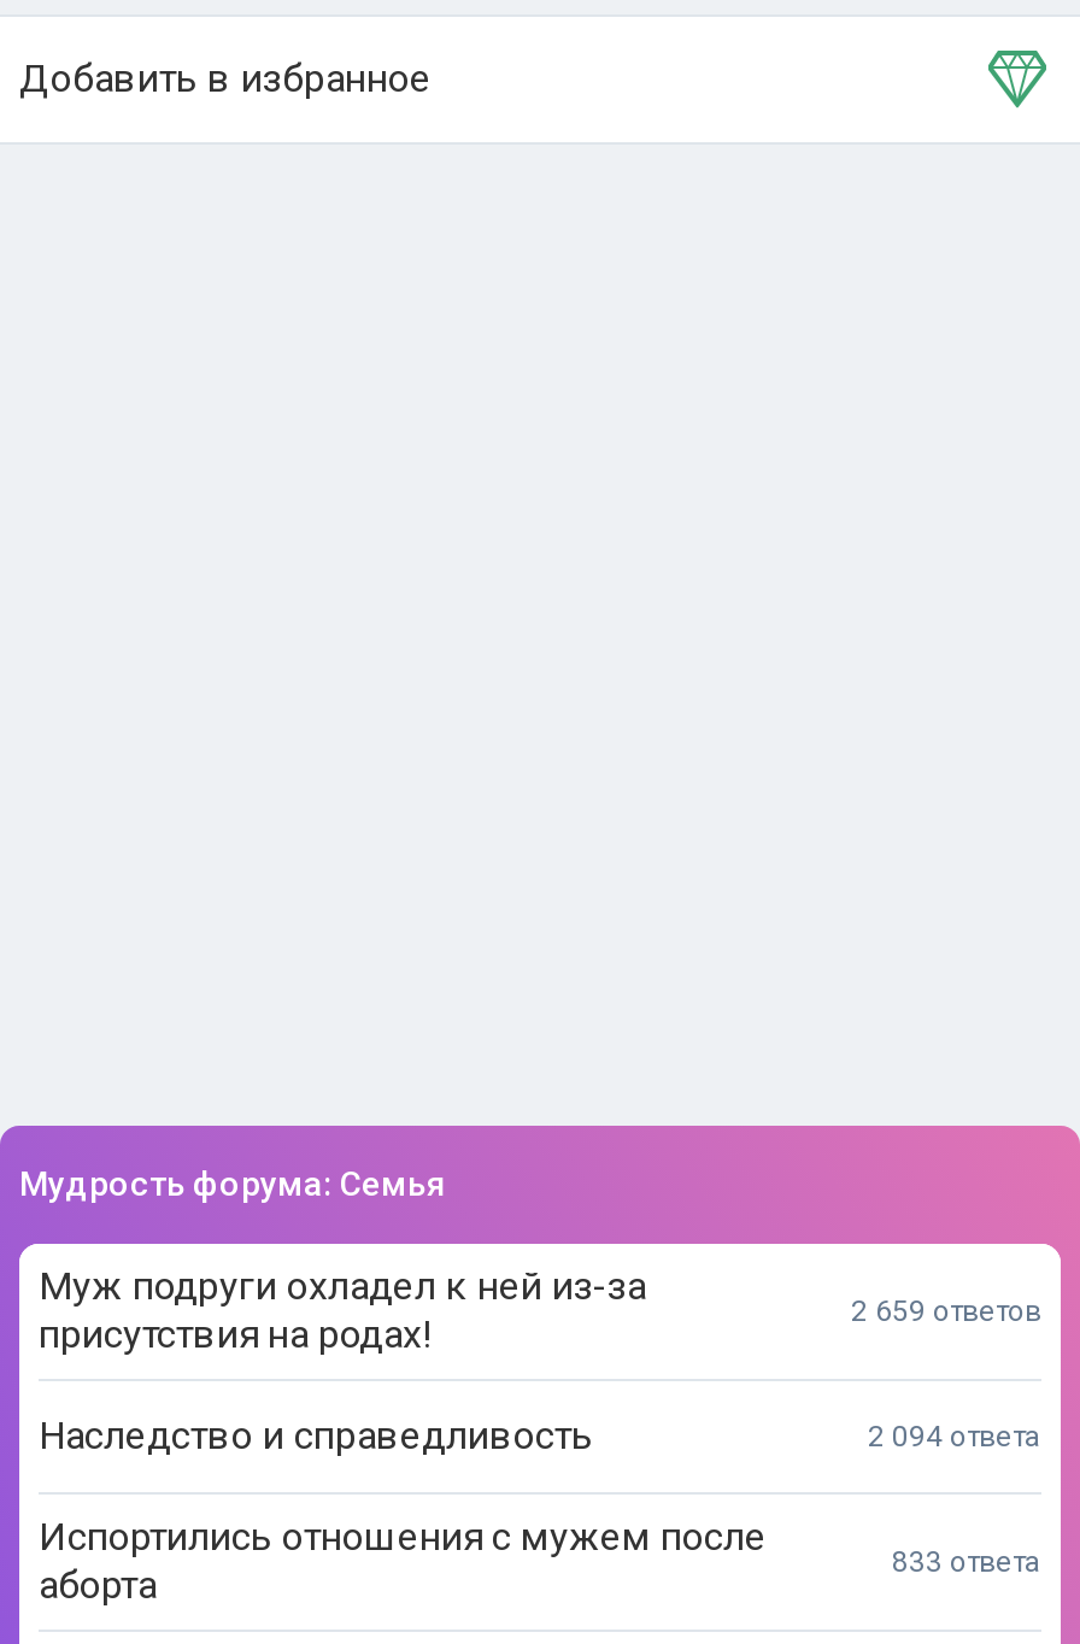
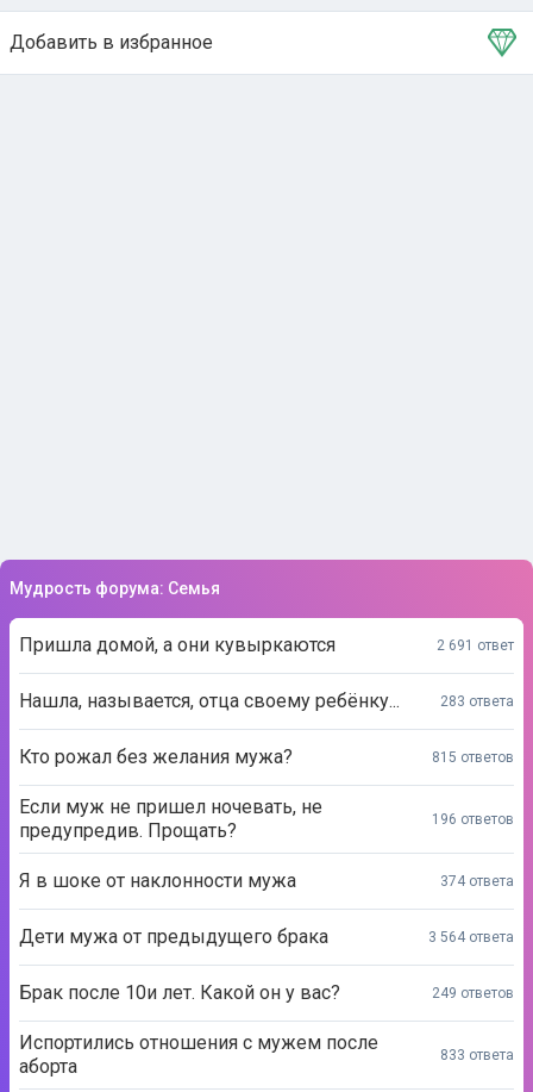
[39,1263,646,1357] Муж подруги охладел к ней из-за | присутствия на родах! -> [19,634,514,842] Пришла домой, а они кувыркаются | 2 691 ответ | Нашла, называется, отца своему ребёнку... | 283 ответа | Кто рожал без желания мужа? | 815 ответов | Если муж не пришел ночевать, не | предупредив. Прощать?
[39,1293,1041,1458] 2 659 ответов | Наследство и справедливость | 2 094 ответа -> [19,810,514,1004] 196 ответов | Я в шоке от наклонности мужа | 374 ответа | Дети мужа от предыдущего брака | 3 564 ответа | Брак после 10и лет. Какой он у вас? | 249 ответов

